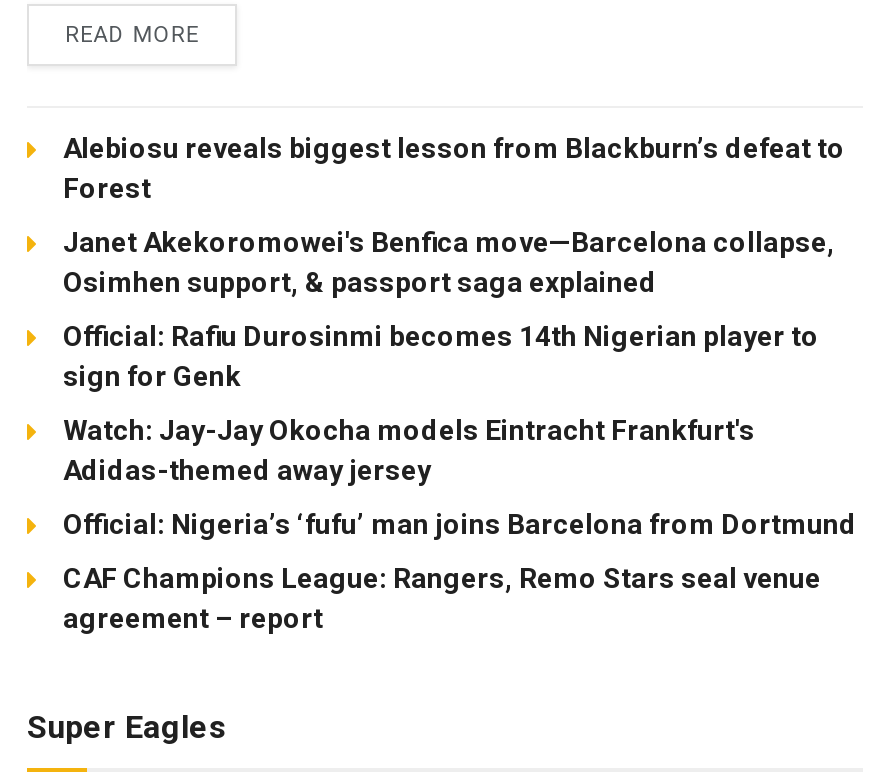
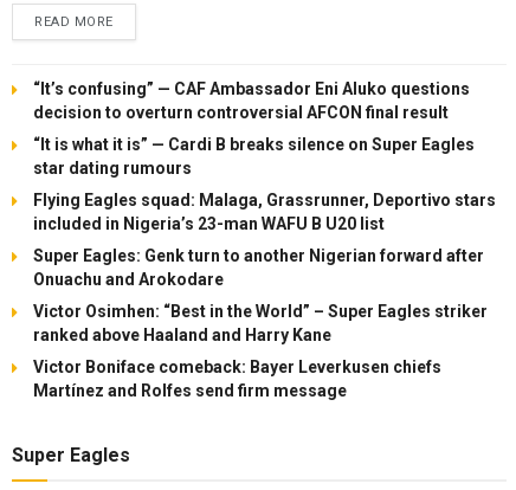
[63,132,845,204] Alebiosu reveals biggest lesson from Blackburn’s defeat to | Forest -> [33,79,470,122] “It’s confusing” — CAF Ambassador Eni Aluko questions | decision to overturn controversial AFCON final result
[63,226,835,298] Janet Akekoromowei's Benfica move—Barcelona collapse, | Osimhen support, & passport saga explained -> [33,135,475,178] “It is what it is” — Cardi B breaks silence on Super Eagles | star dating rumours
[63,320,819,392] Official: Rafiu Durosinmi becomes 14th Nigerian player to | sign for Genk -> [33,191,496,233] Flying Eagles squad: Malaga, Grassrunner, Deportivo stars | included in Nigeria’s 23-man WAFU B U20 list
[63,414,755,486] Watch: Jay-Jay Okocha models Eintracht Frankfurt's | Adidas-themed away jersey -> [33,246,484,289] Super Eagles: Genk turn to another Nigerian forward after | Onuachu and Arokodare
[63,508,857,540] Official: Nigeria’s ‘fufu’ man joins Barcelona from Dortmund -> [33,302,488,344] Victor Osimhen: “Best in the World” – Super Eagles striker | ranked above Haaland and Harry Kane
[63,562,821,634] CAF Champions League: Rangers, Remo Stars seal venue | agreement – report -> [33,357,441,400] Victor Boniface comeback: Bayer Leverkusen chiefs | Martínez and Rolfes send firm message

